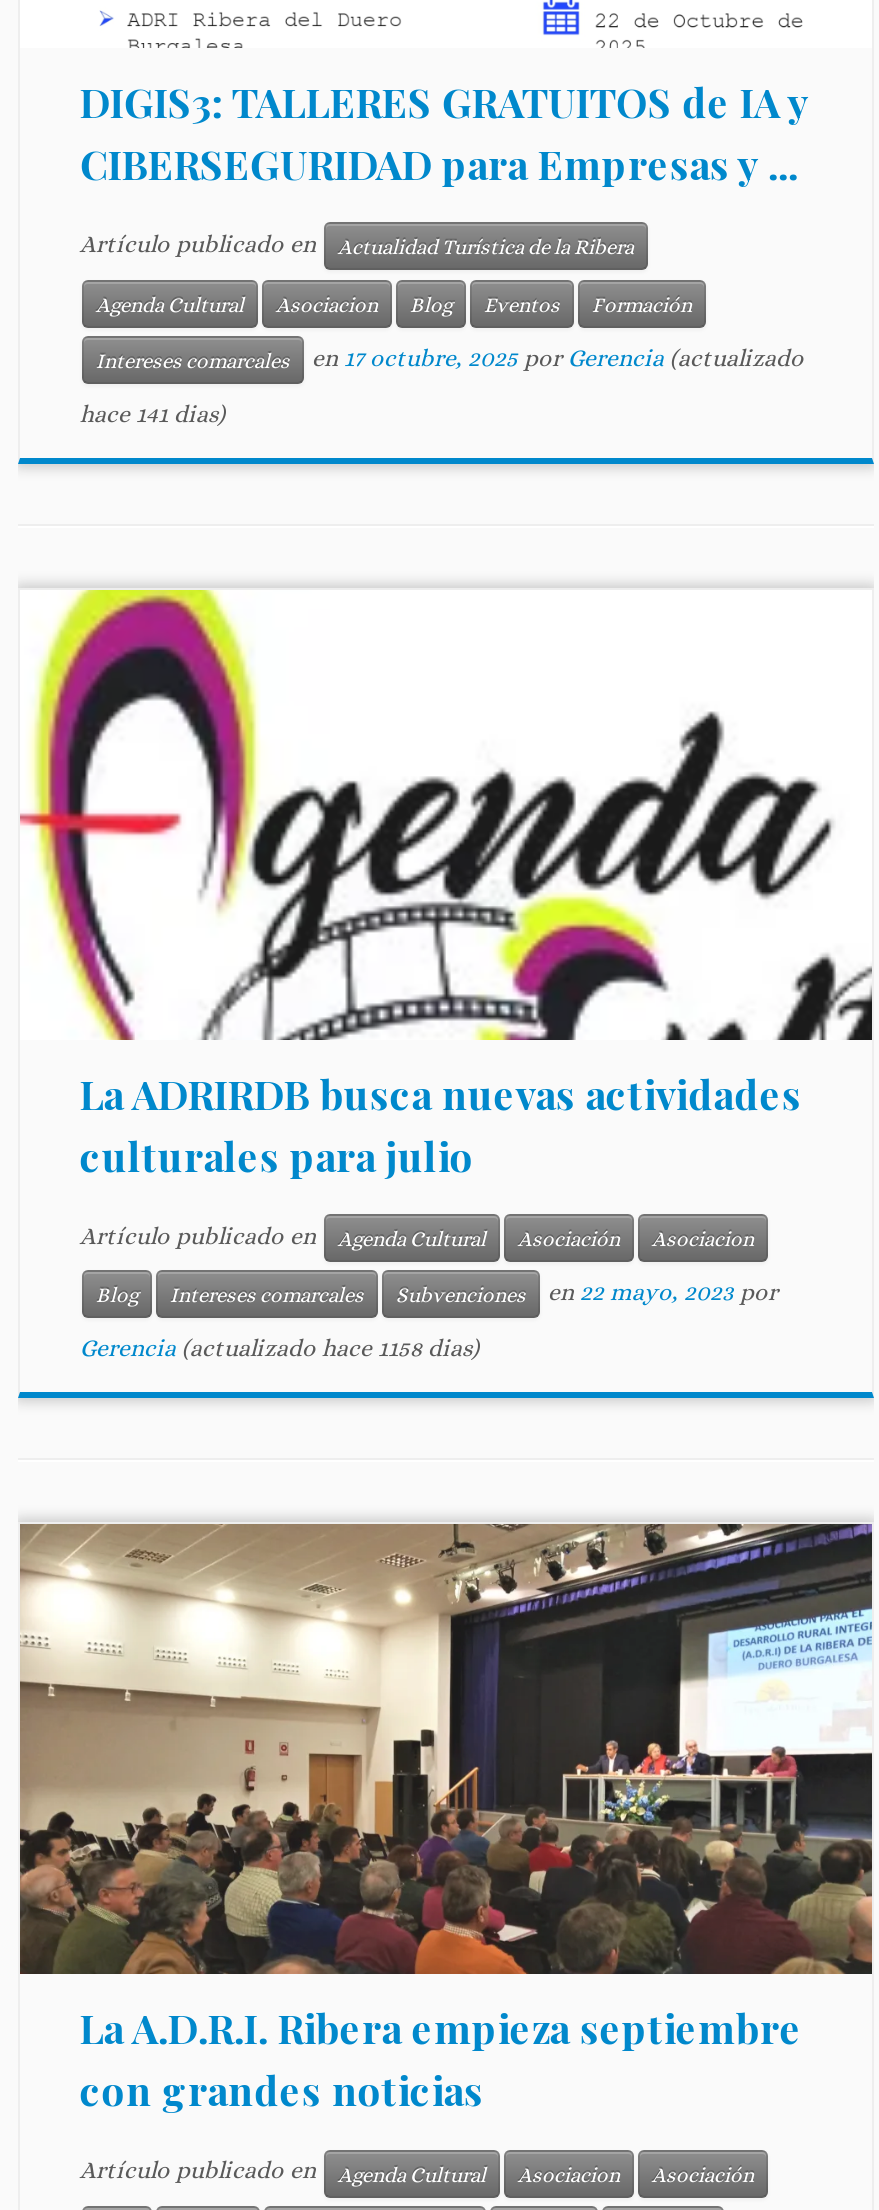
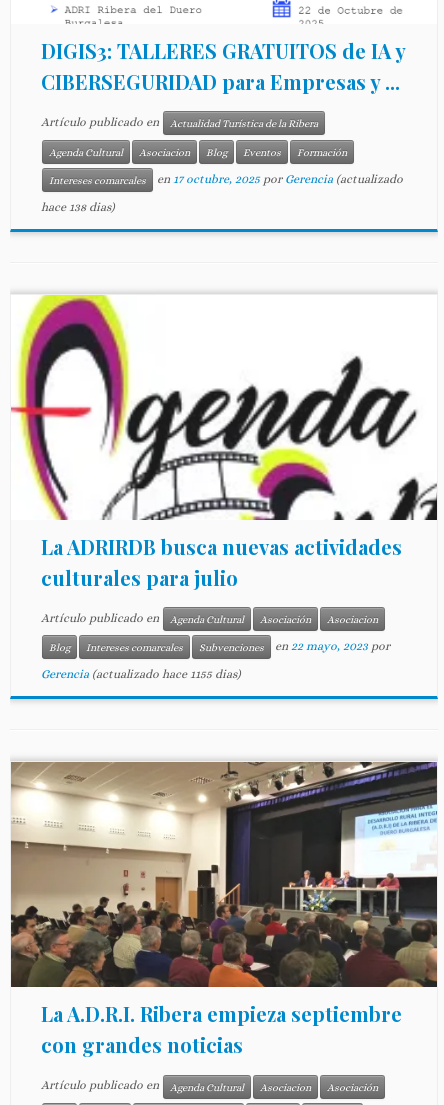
[80,400,226,428] hace 141 dias) -> [41,200,115,214] hace 138 dias)
[80,1335,480,1363] Gerencia (actualizado hace 1158 dias) -> [41,667,241,681] Gerencia (actualizado hace 1155 dias)

